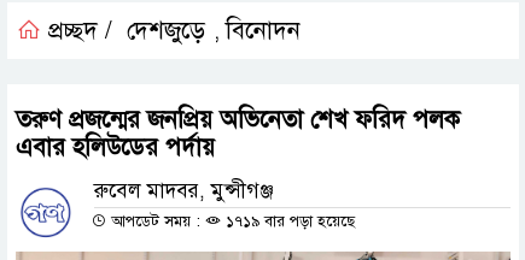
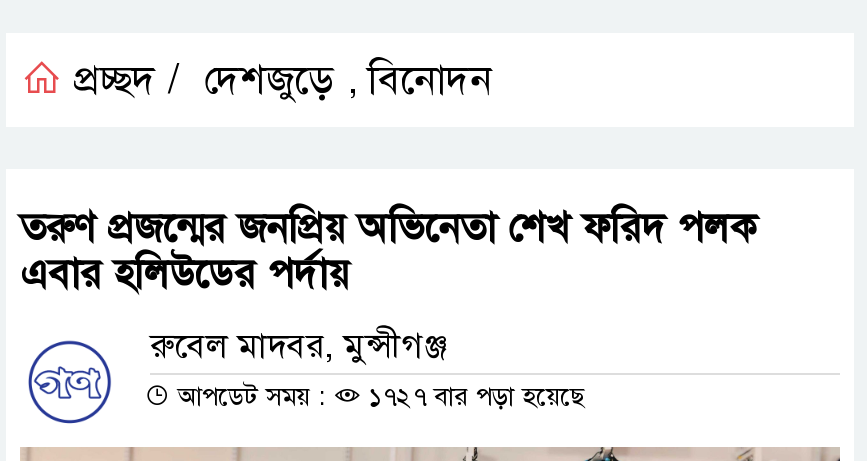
[106,212,355,231] আপডেট সময় : ১৭১৯ বার পড়া হয়েছে -> [170,381,584,413] আপডেট সময় : ১৭২৭ বার পড়া হয়েছে

